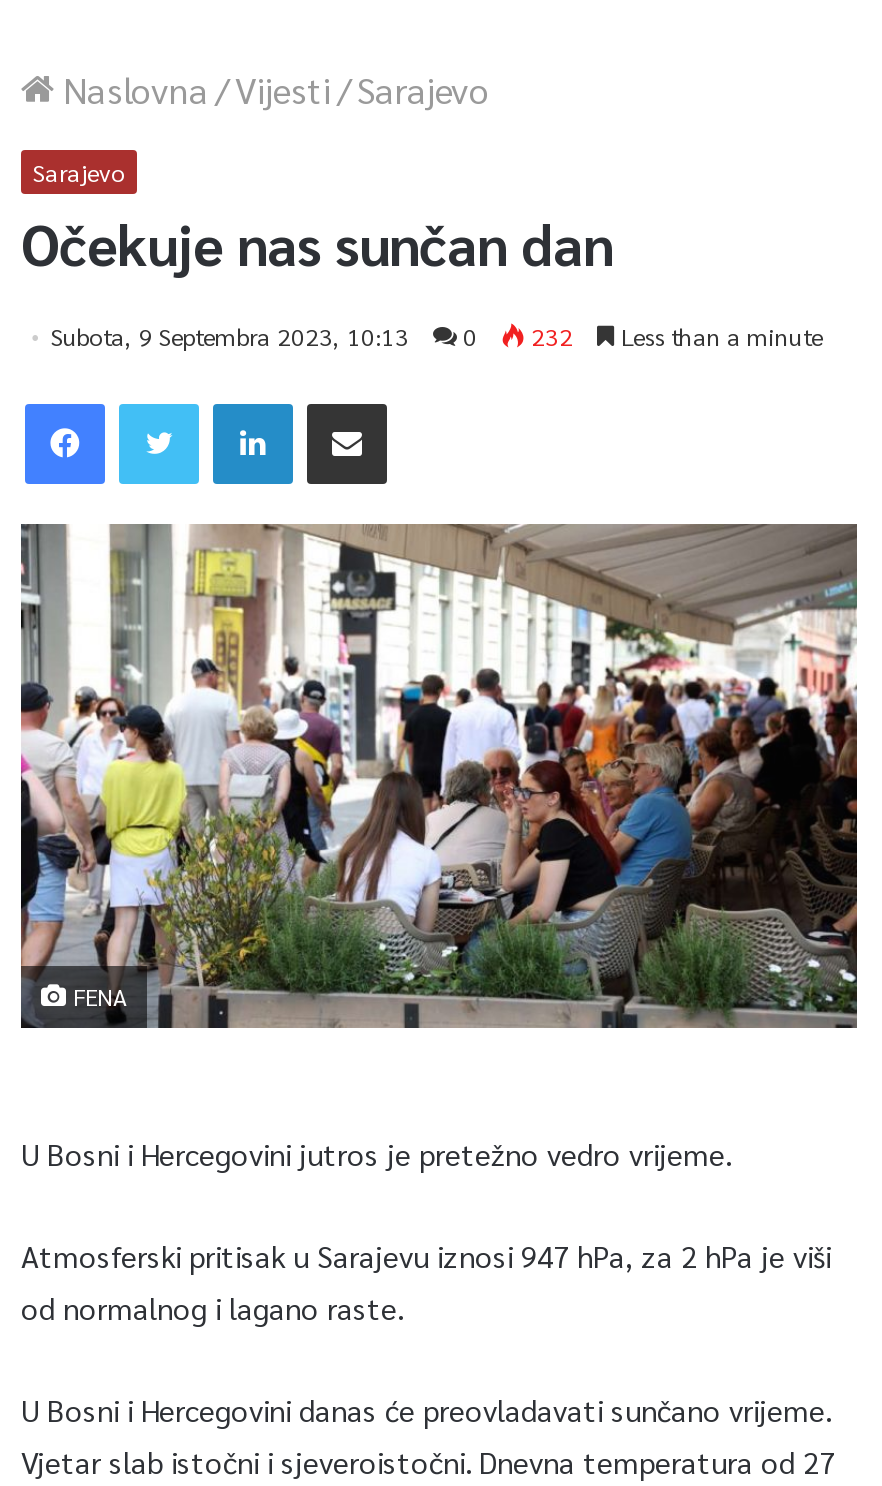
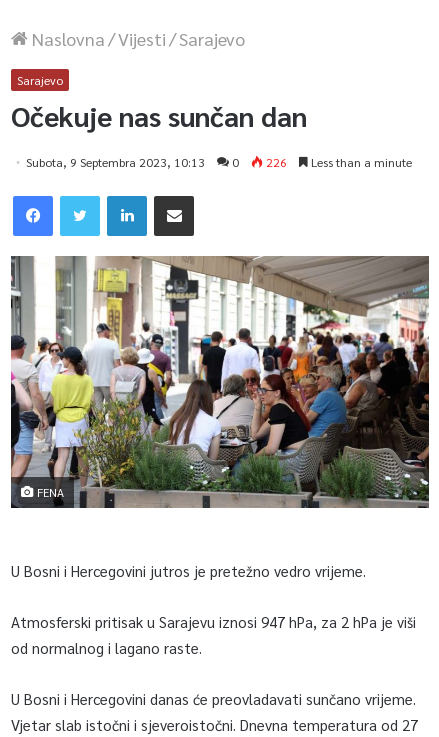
[51,319,823,351] Subota, 9 Septembra 2023, 10:13 0 232 Less than a minute -> [26,154,412,170] Subota, 9 Septembra 2023, 10:13 0 226 Less than a minute

